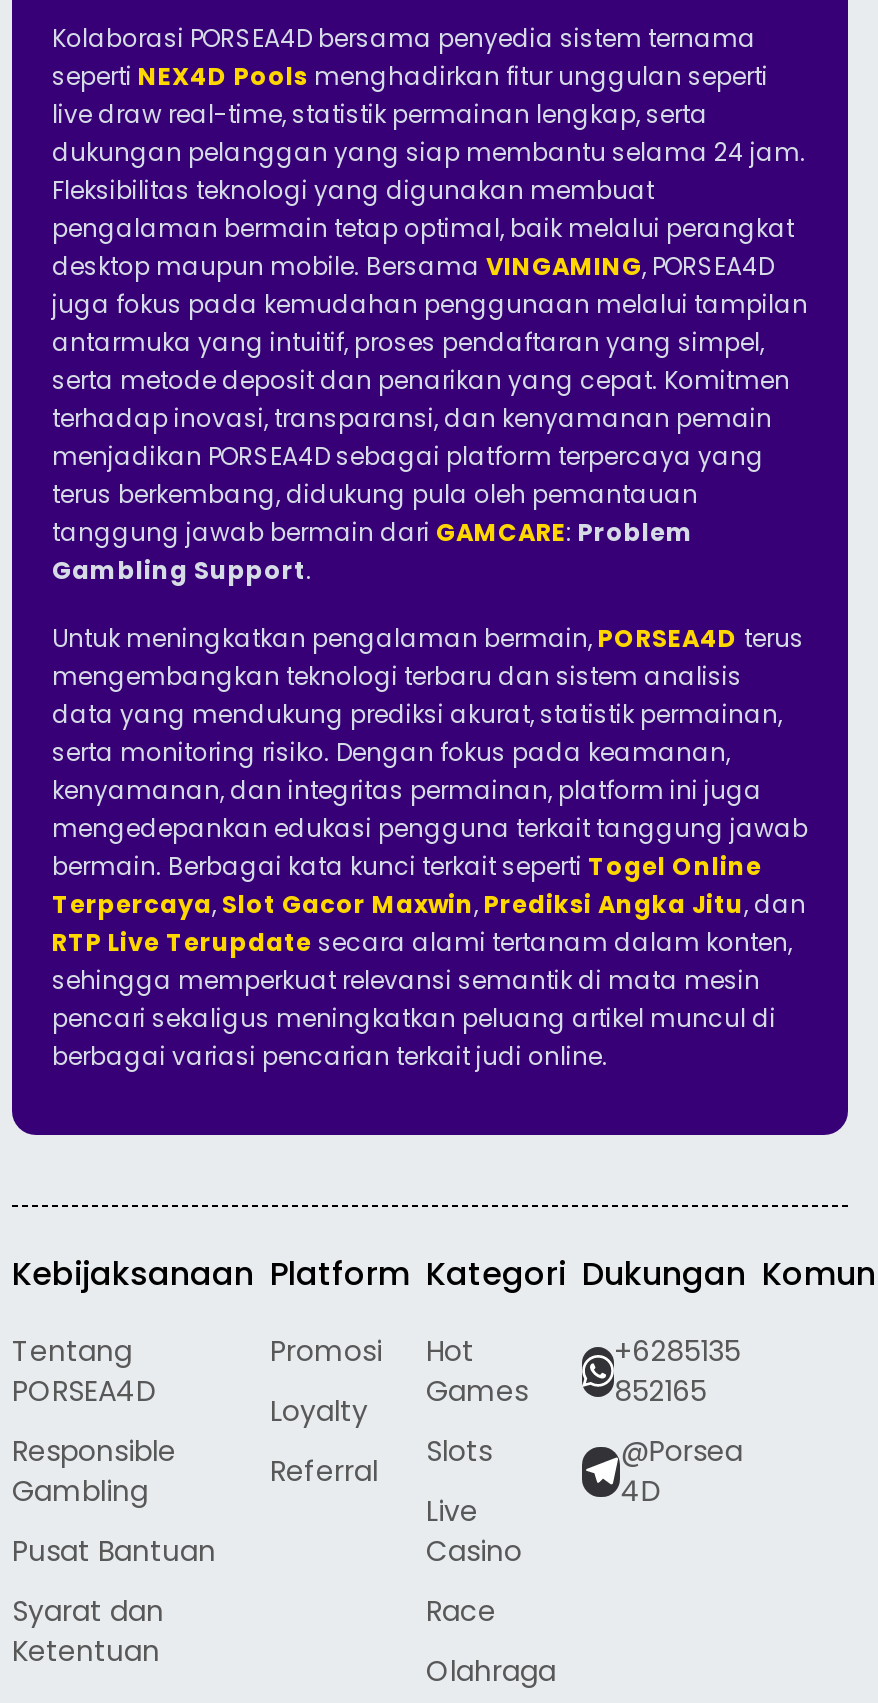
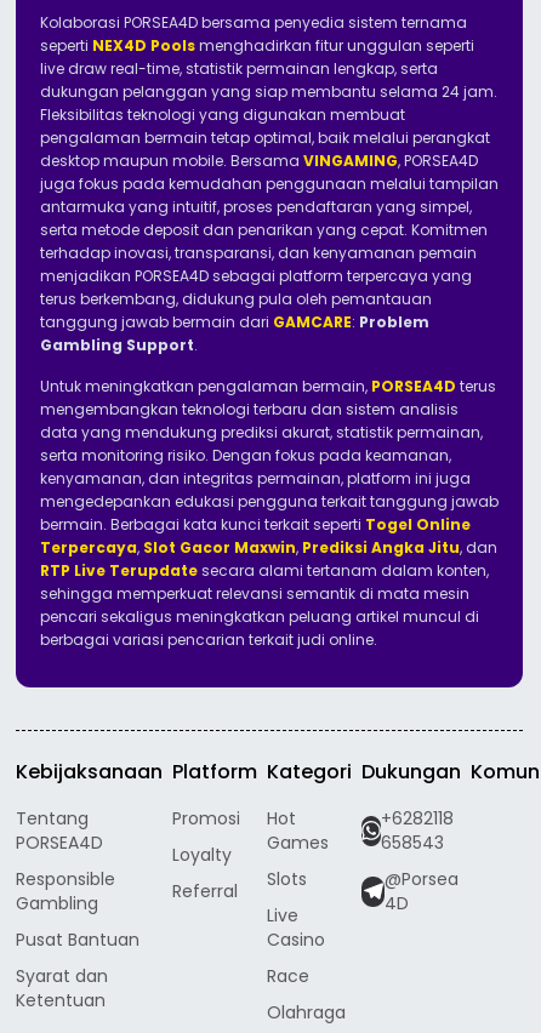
[614,1331,740,1371] +6285135 -> [381,806,454,831] +6282118
[614,1371,706,1411] 852165 -> [381,831,444,855] 658543

